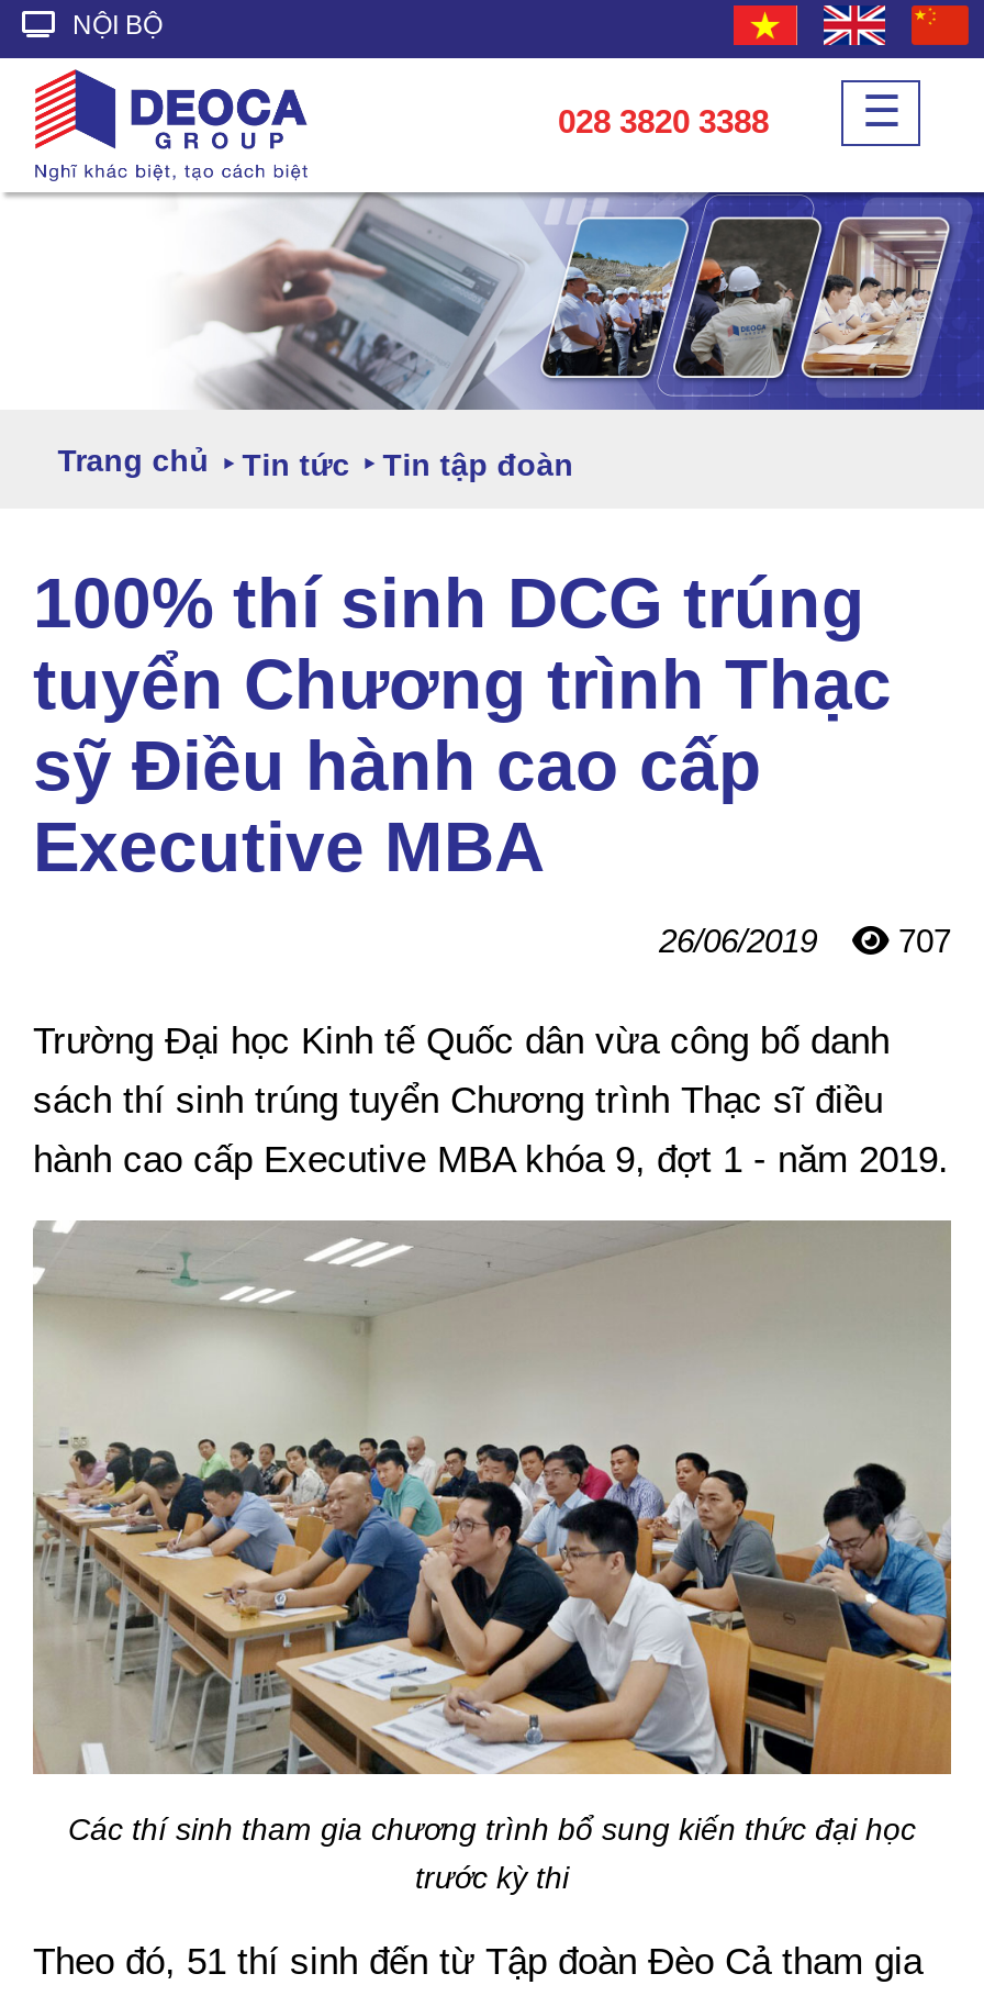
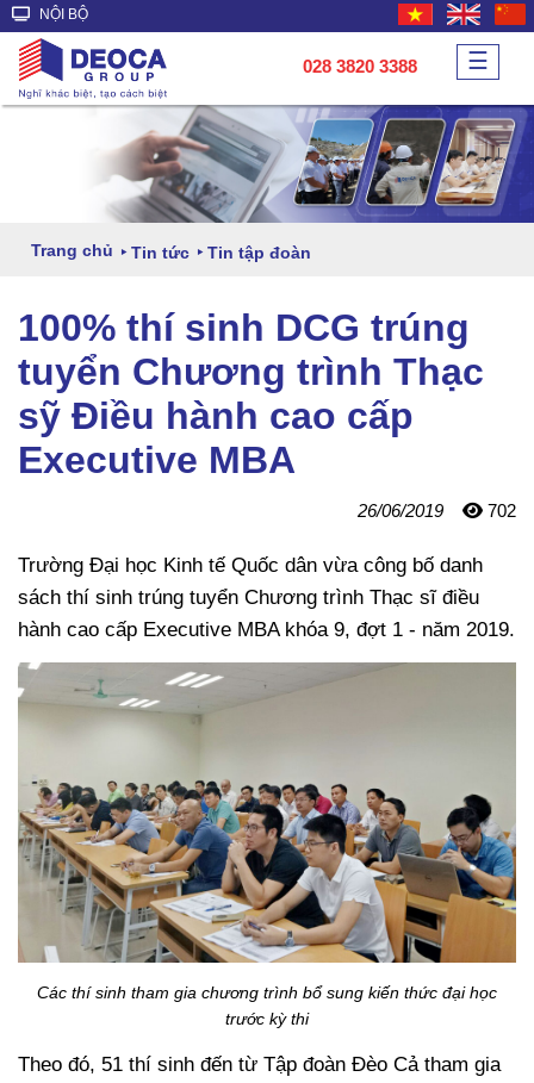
[659,922,951,959] 26/06/2019 707 -> [358,500,516,521] 26/06/2019 702

